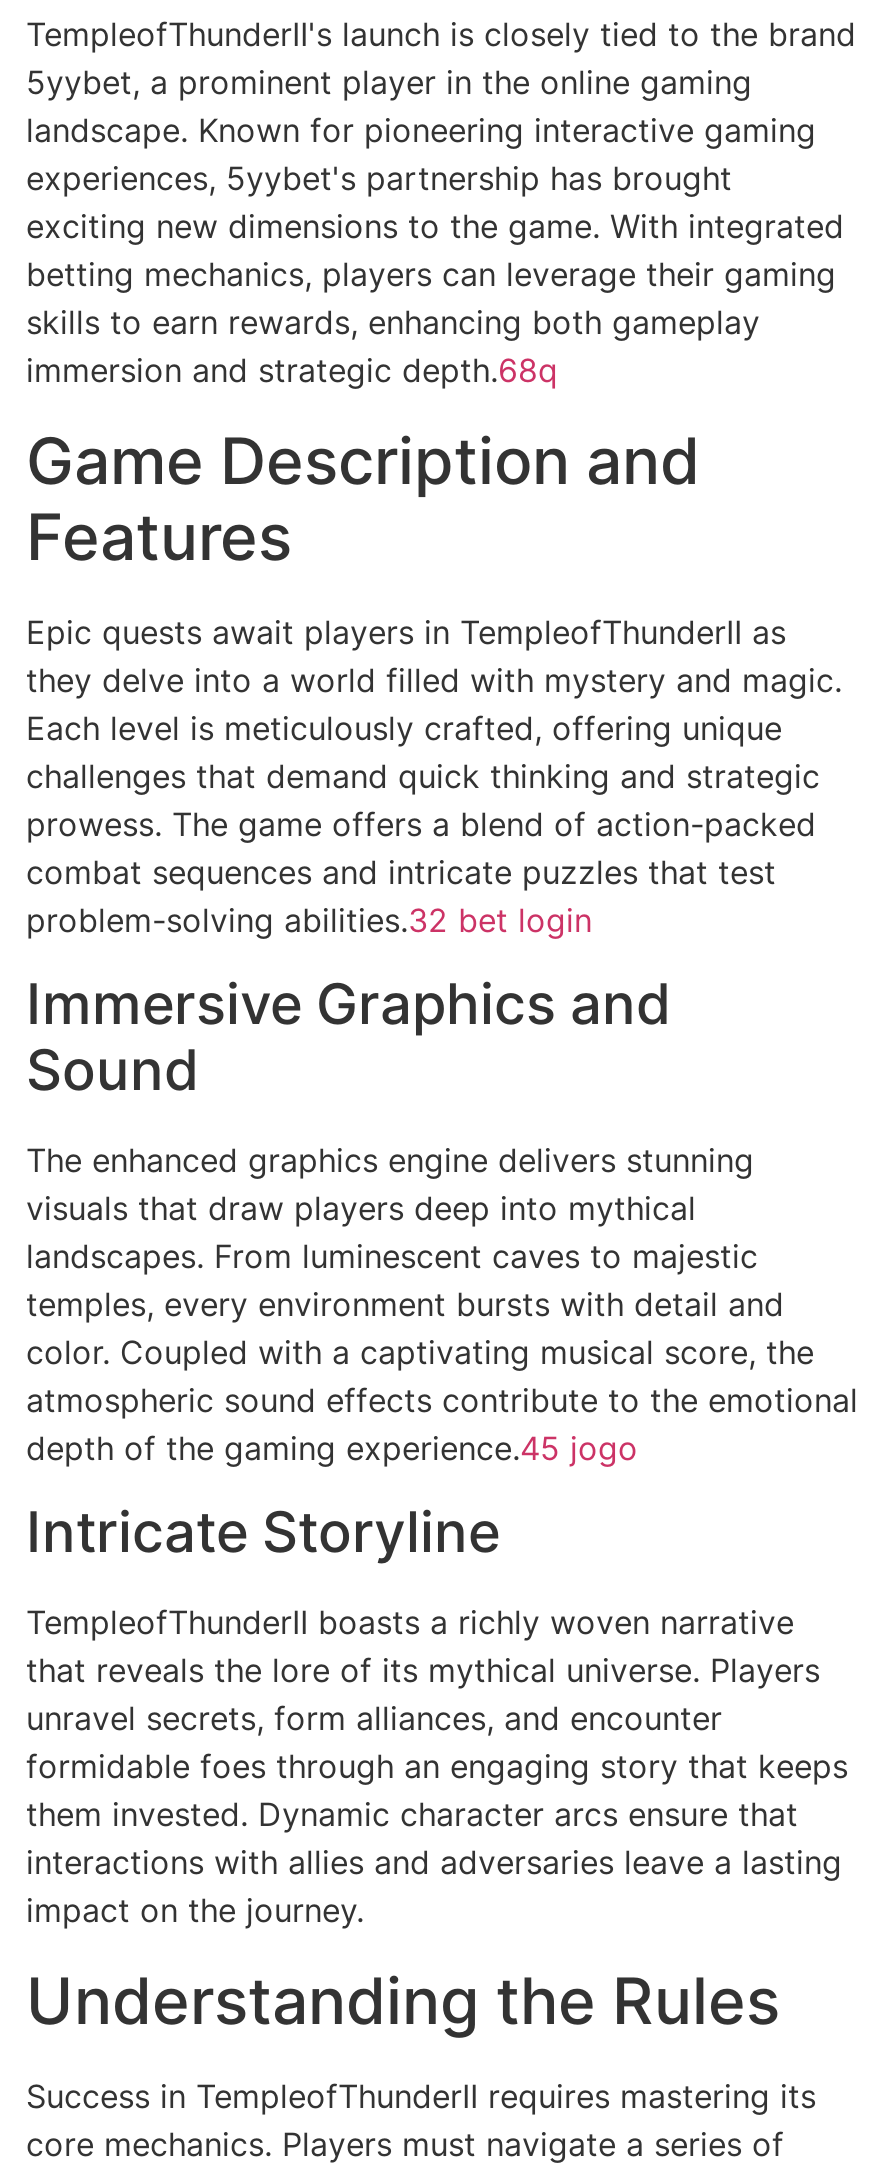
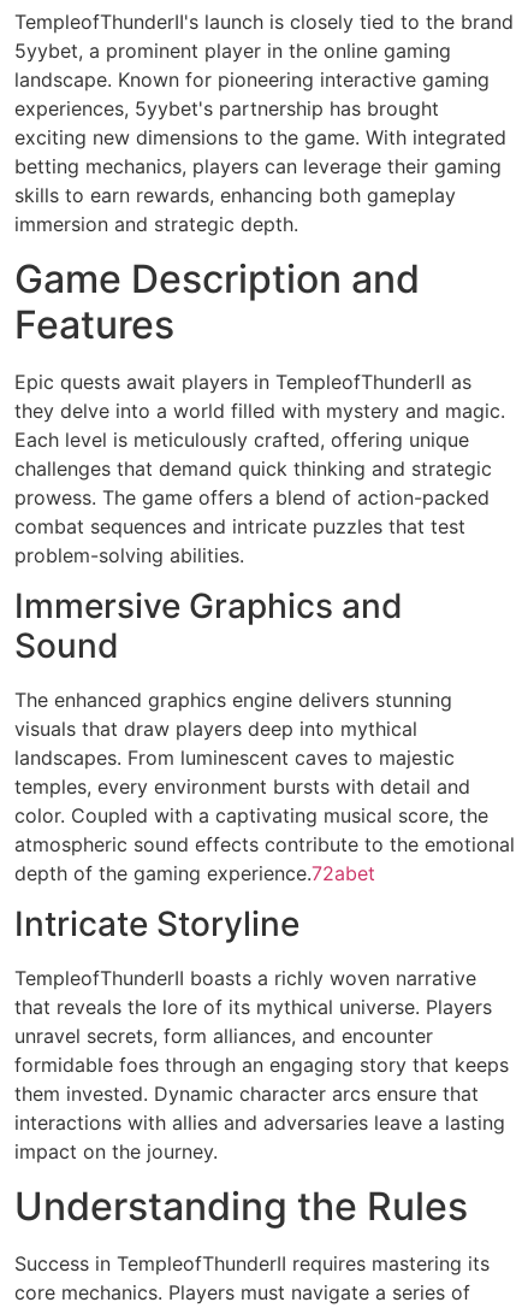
[26,350,558,390] immersion and strategic depth.68q -> [14,212,298,236] immersion and strategic depth.
[26,899,592,939] problem-solving abilities.32 bet login -> [14,543,244,567] problem-solving abilities.
[26,1428,638,1468] depth of the gaming experience.45 jogo -> [14,861,375,885] depth of the gaming experience.72abet

